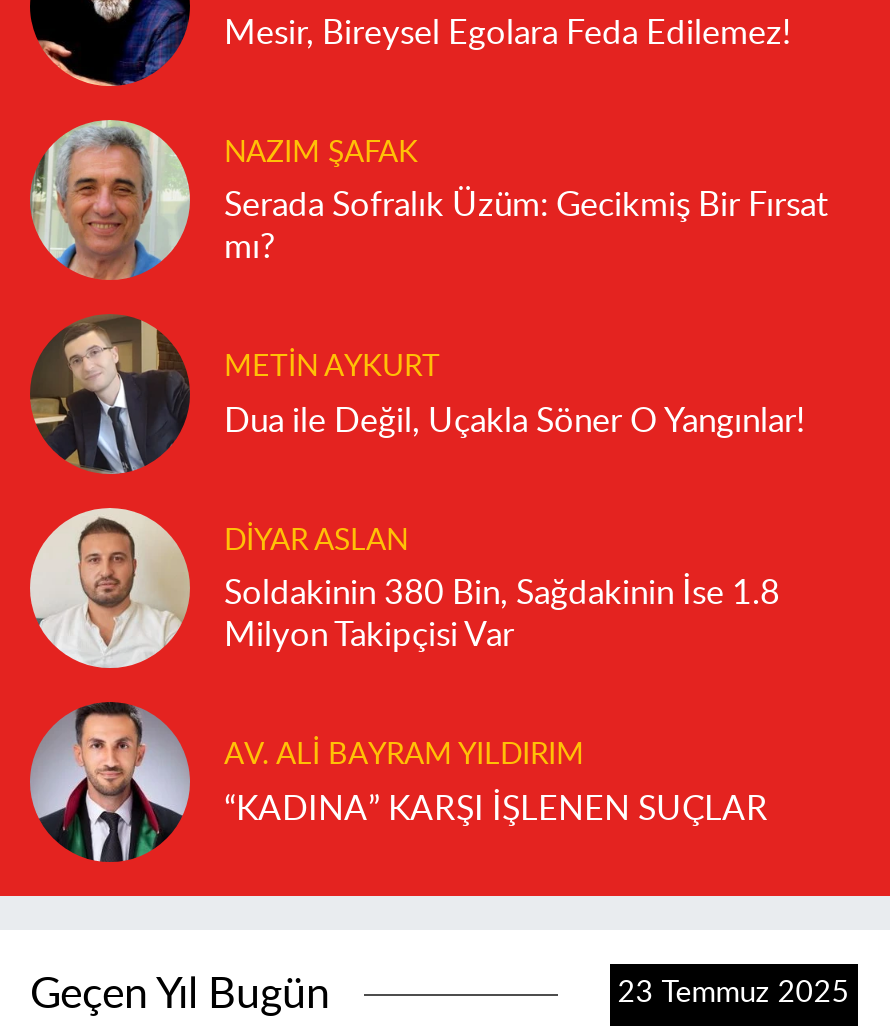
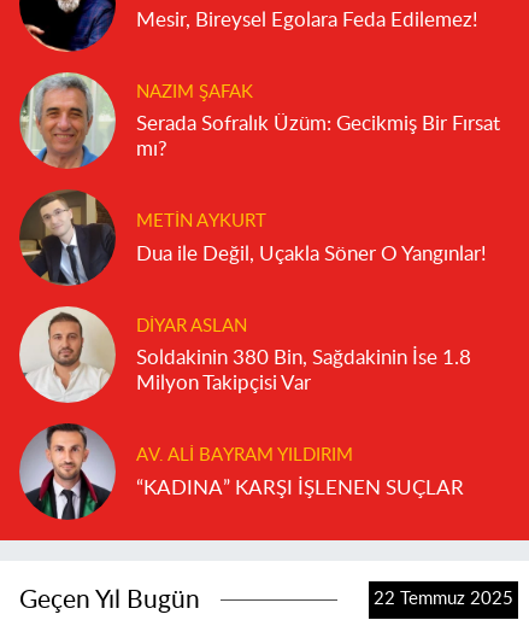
[618,979,850,1009] 23 Temmuz 2025 -> [373,590,513,608] 22 Temmuz 2025

